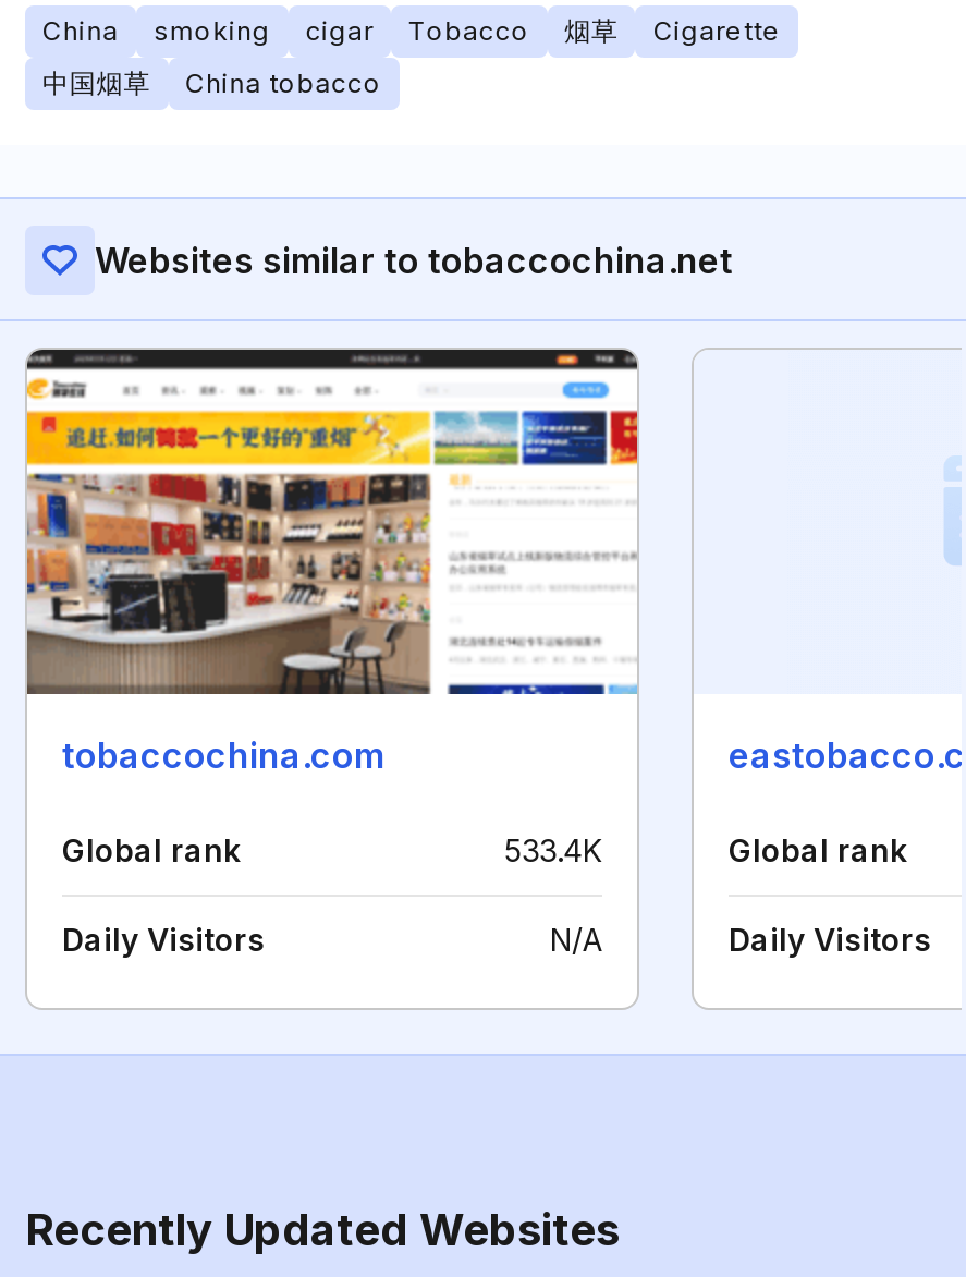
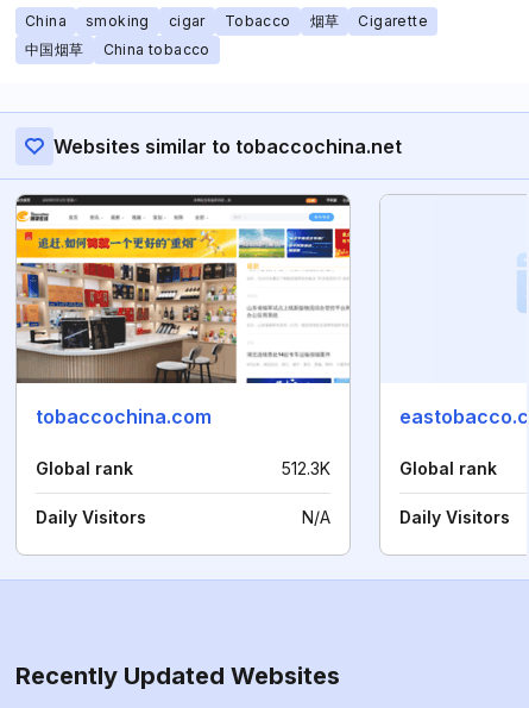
[504,831,602,868] 533.4K -> [282,458,330,478] 512.3K

